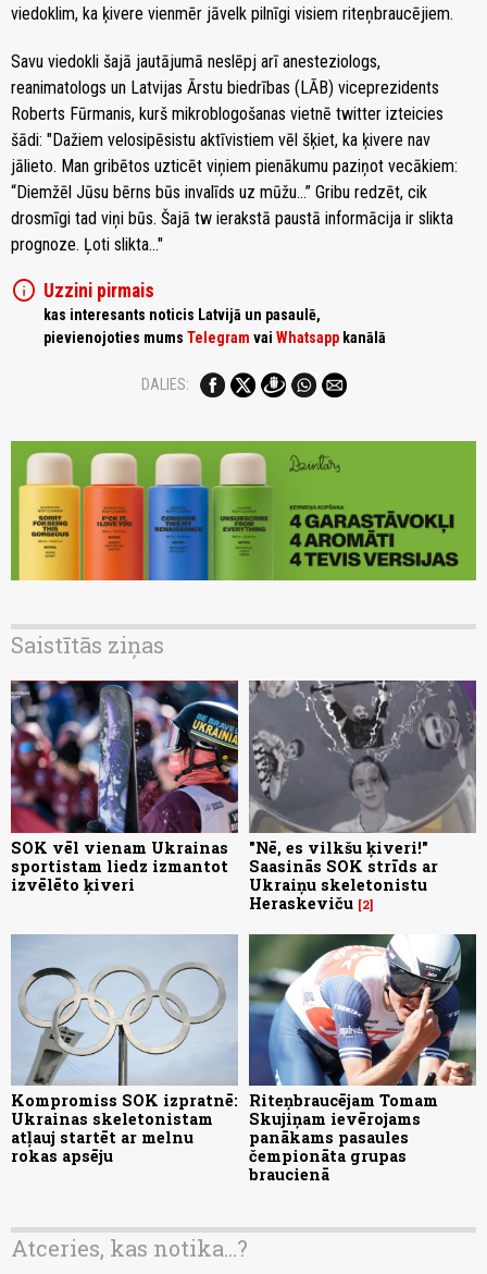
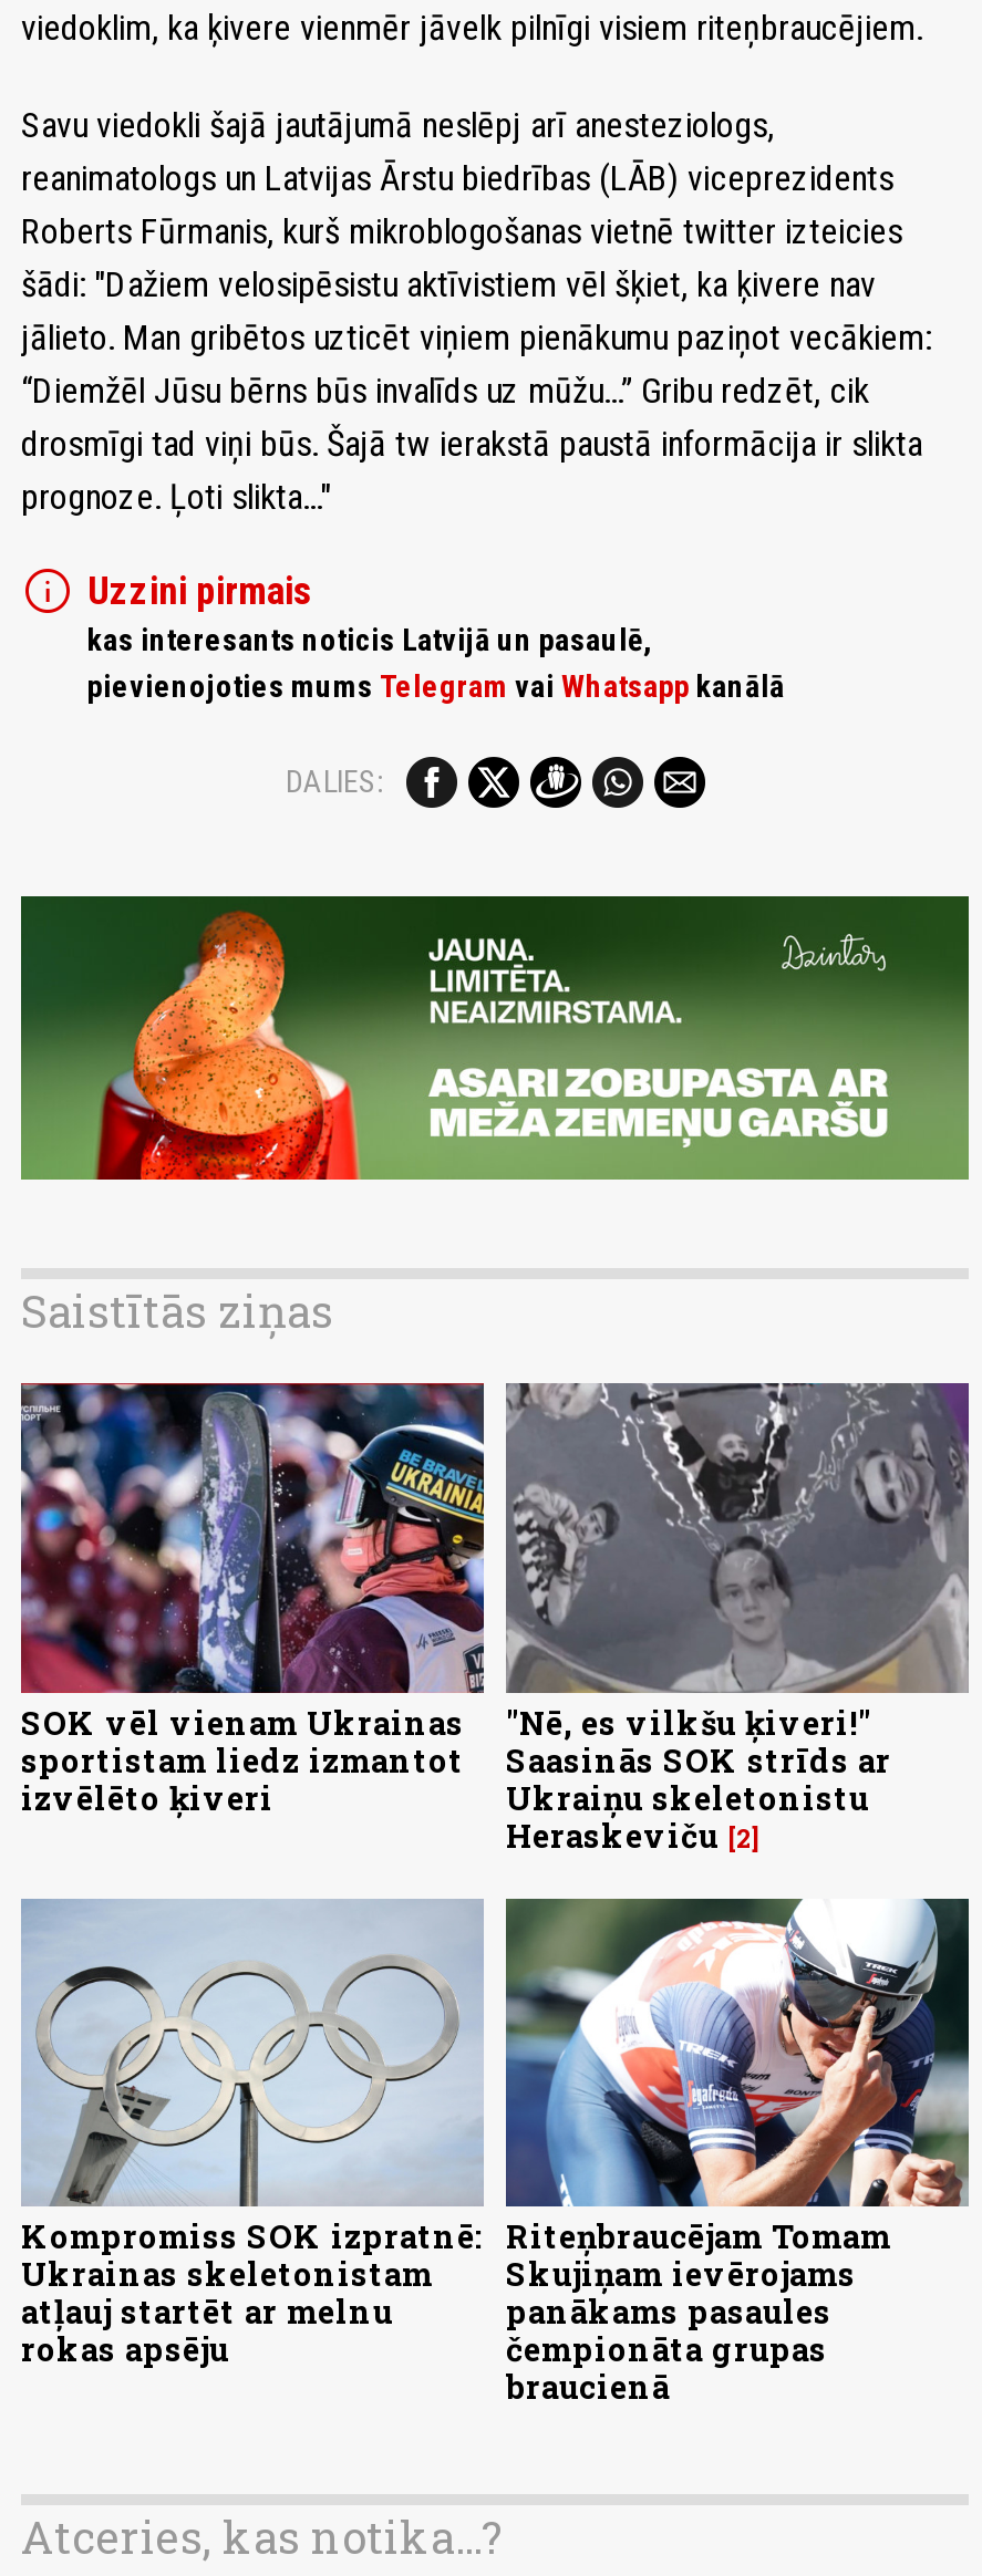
[10,440,477,581] [image] -> [19,894,971,1182] [image]

